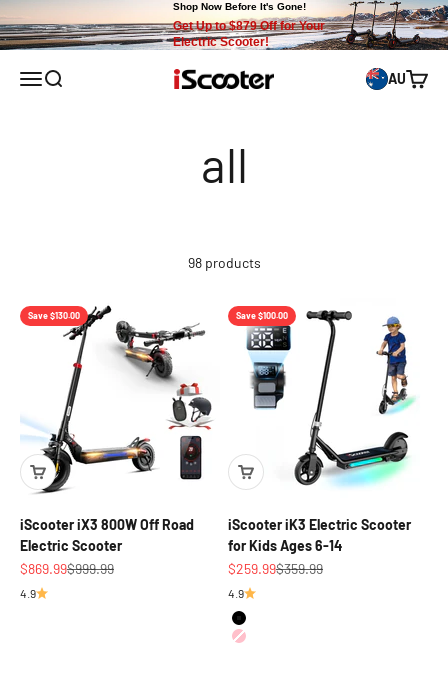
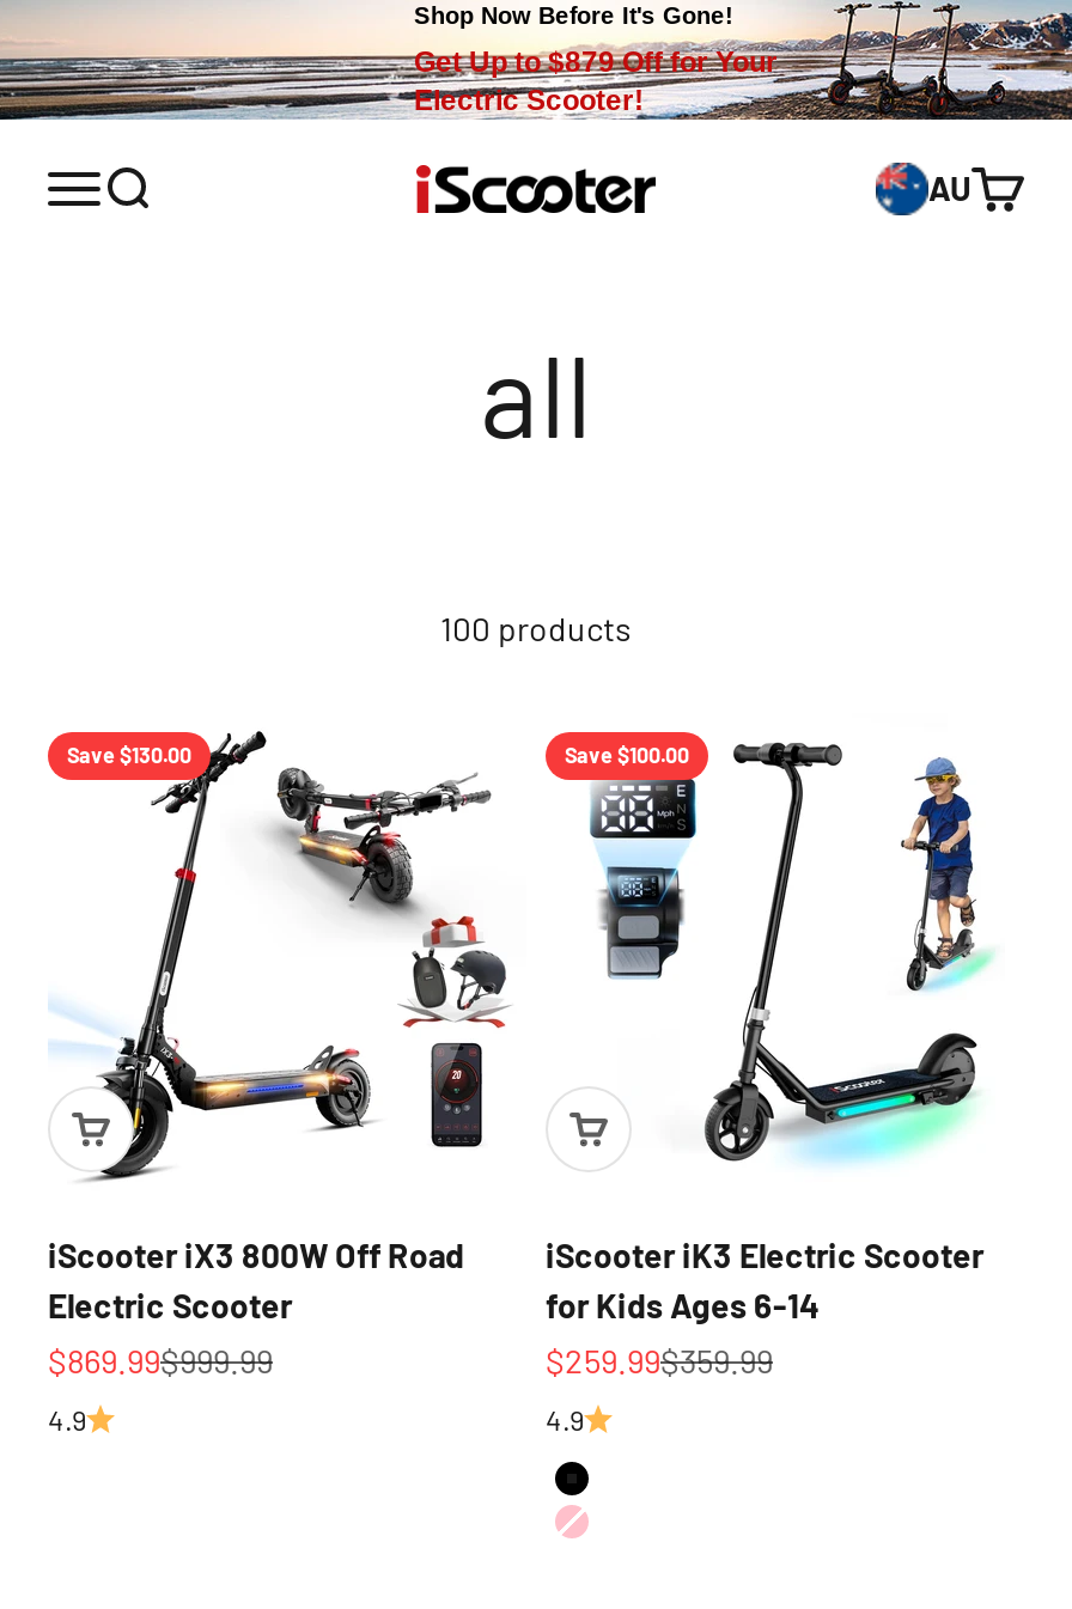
[187,254,260,271] 98 products -> [440,608,632,648] 100 products

